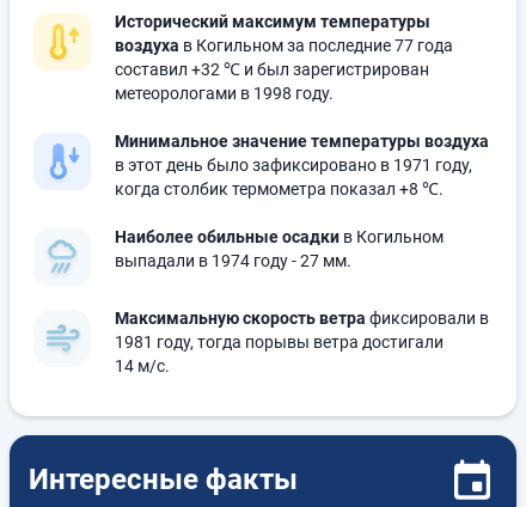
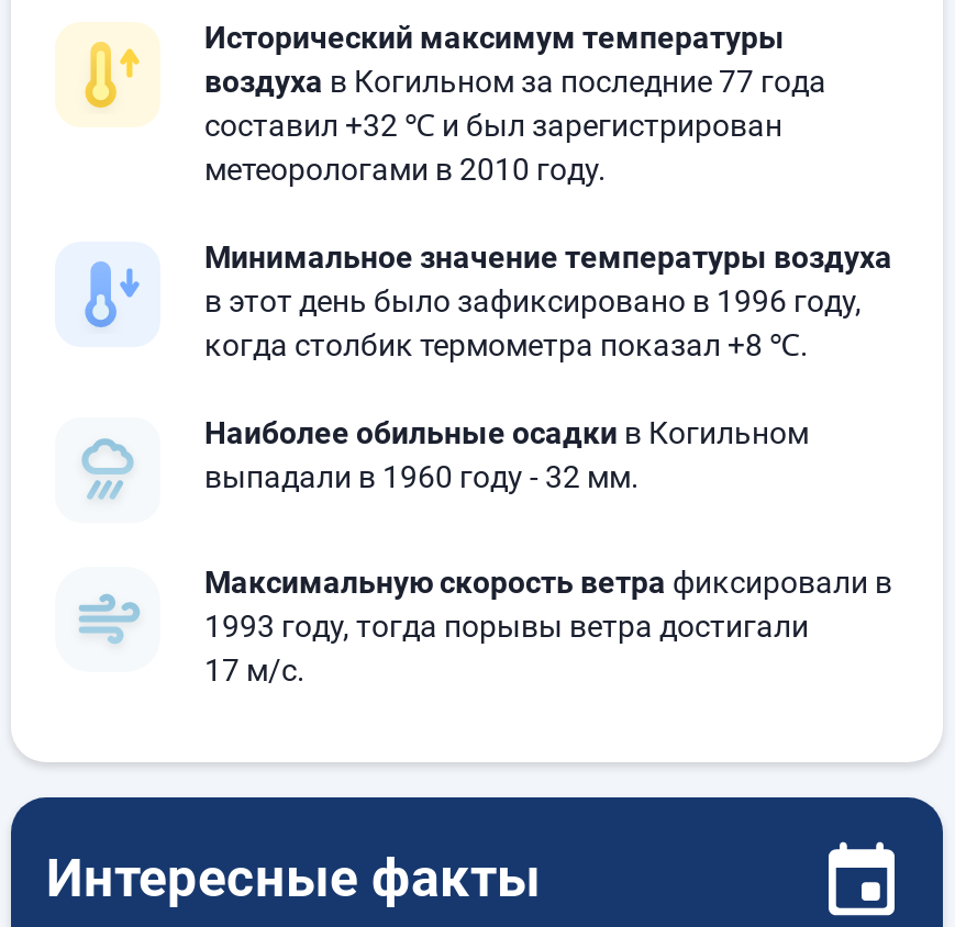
[115,84,334,103] метеорологами в 1998 году. -> [204,152,607,187] метеорологами в 2010 году.
[115,155,472,175] в этот день было зафиксировано в 1971 году, -> [204,283,862,319] в этот день было зафиксировано в 1996 году,
[115,251,351,270] выпадали в 1974 году - 27 мм. -> [204,459,640,494] выпадали в 1960 году - 32 мм.
[115,332,444,352] 1981 году, тогда порывы ветра достигали -> [204,608,809,644] 1993 году, тогда порывы ветра достигали
[115,356,170,375] 14 м/с. -> [204,652,306,688] 17 м/с.

